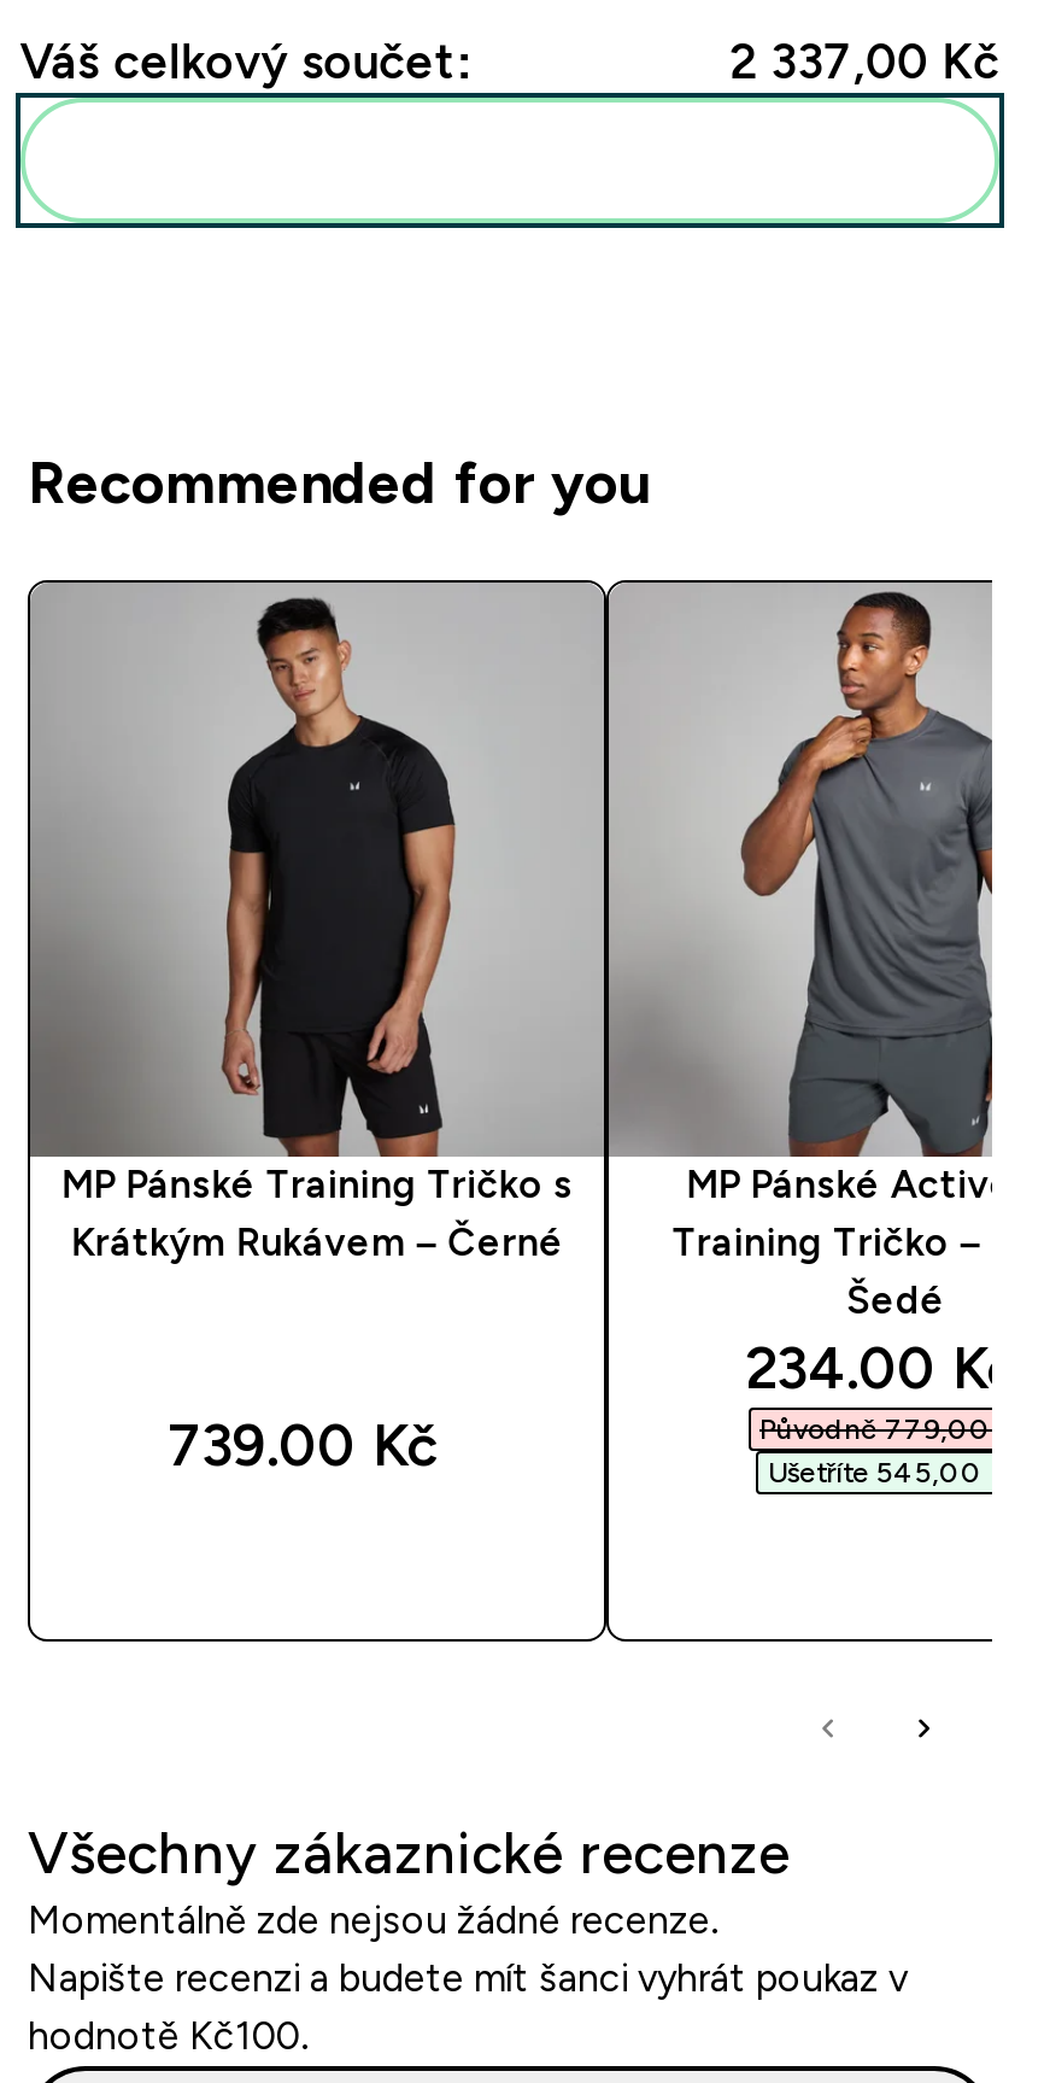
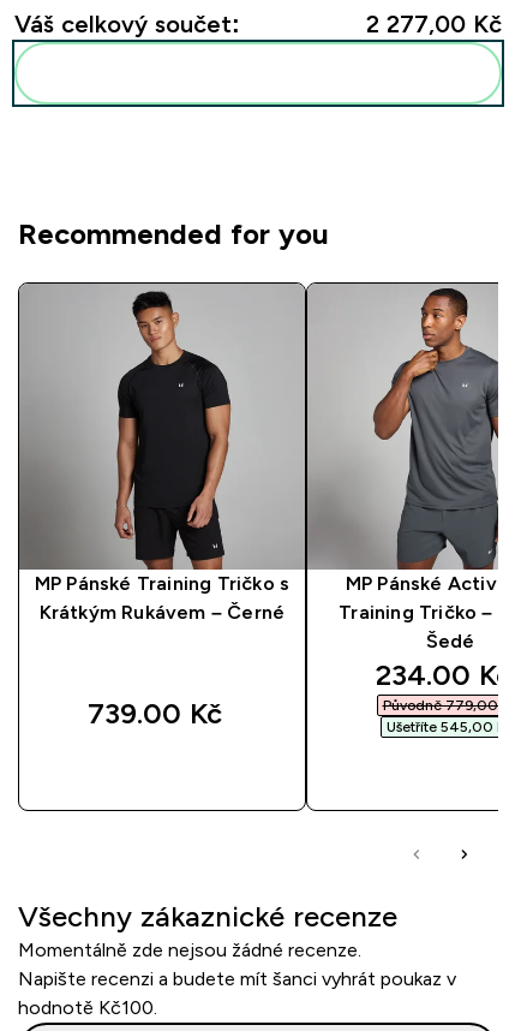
[730,34,1000,87] 2 337,00 Kč -> [366,10,502,37] 2 277,00 Kč

